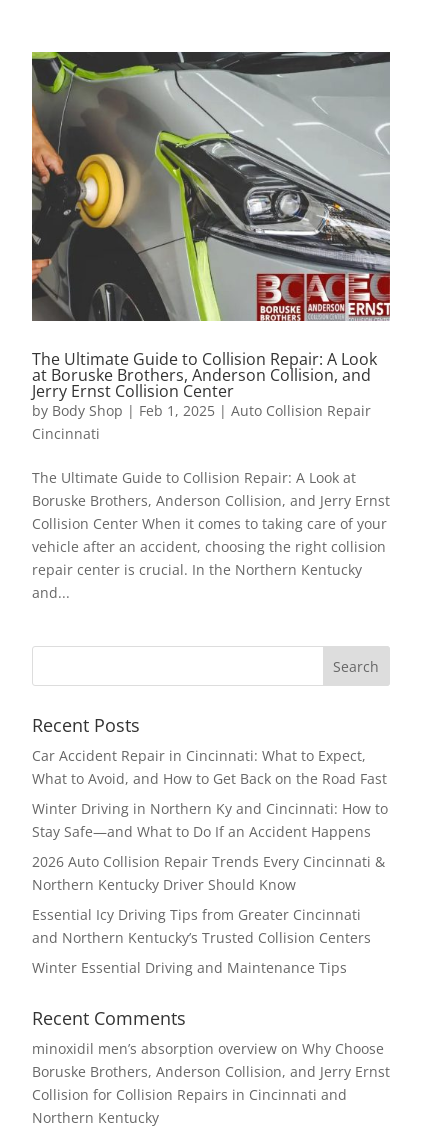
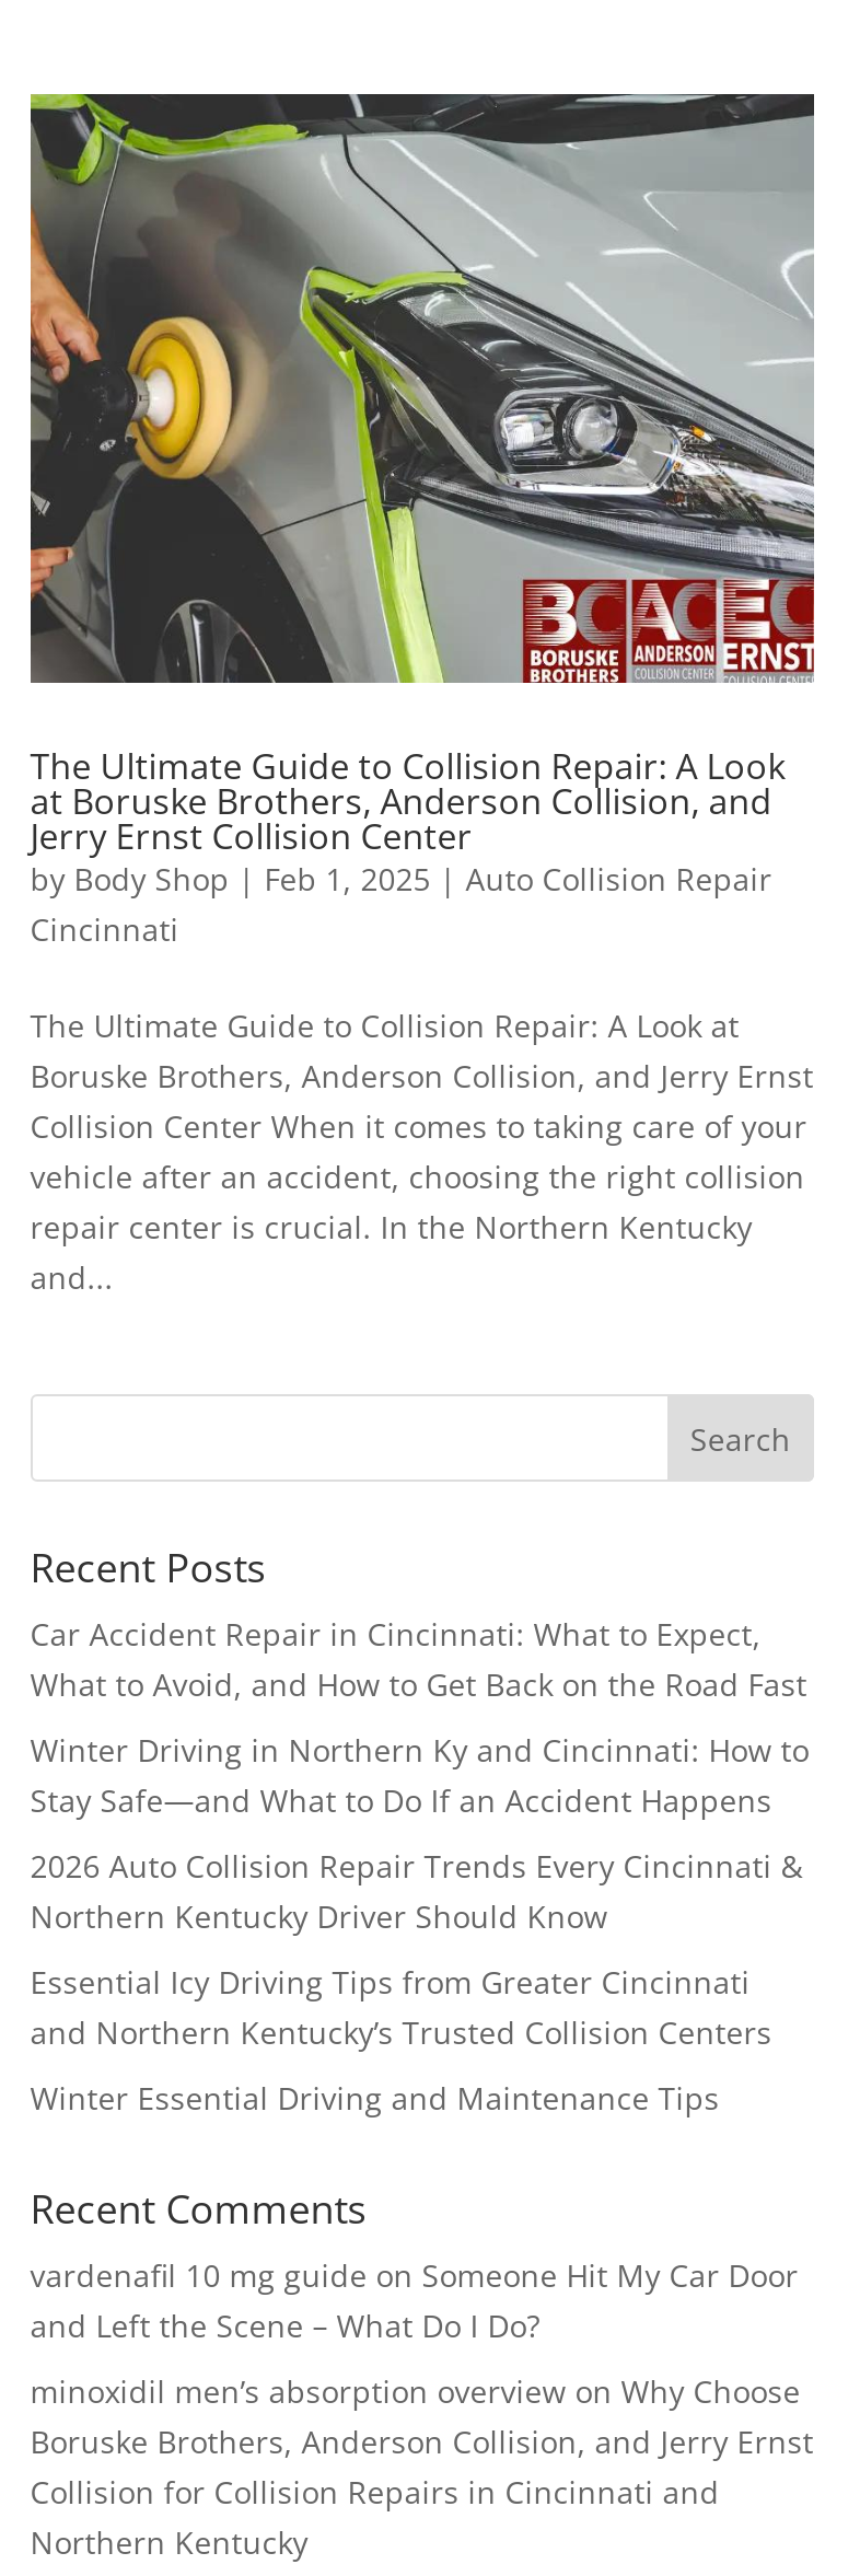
none -> [30,2254,798,2346] vardenafil 10 mg guide on Someone Hit My Car Door | and Left the Scene – What Do I Do?

